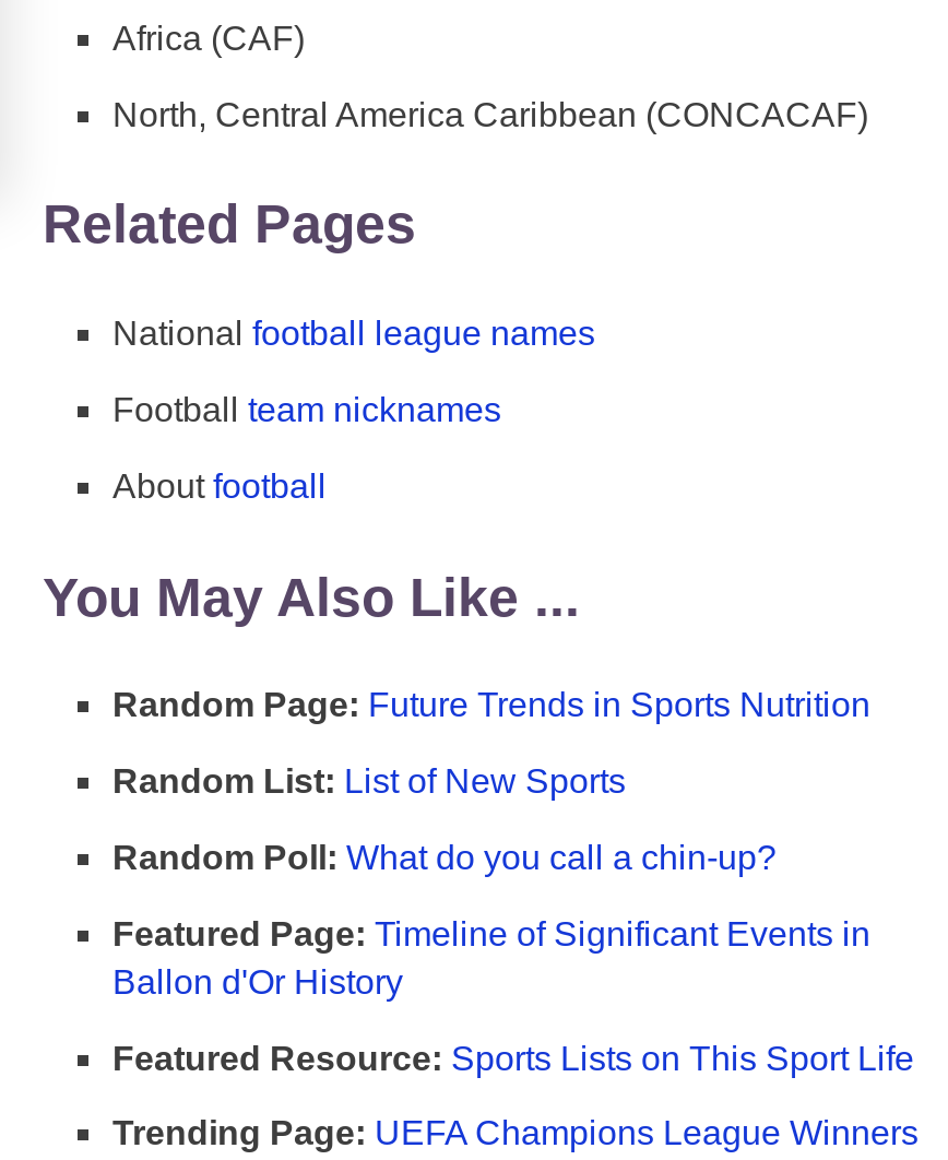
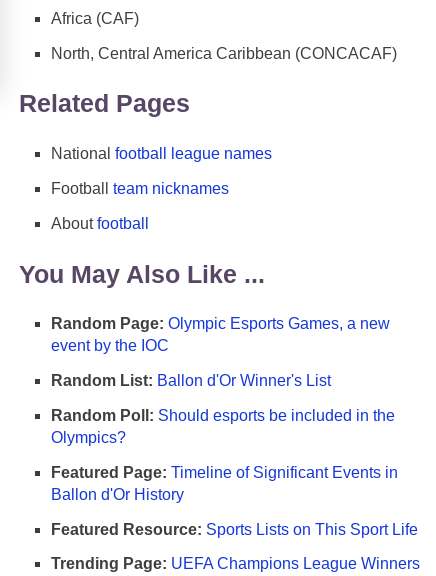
[112,687,870,724] Random Page: Future Trends in Sports Nutrition -> [51,315,390,354] Random Page: Olympic Esports Games, a new | event by the IOC
[112,763,626,800] Random List: List of New Sports -> [51,372,331,389] Random List: Ballon d'Or Winner's List
[112,839,777,876] Random Poll: What do you call a chin-up? -> [51,407,395,446] Random Poll: Should esports be included in the | Olympics?

